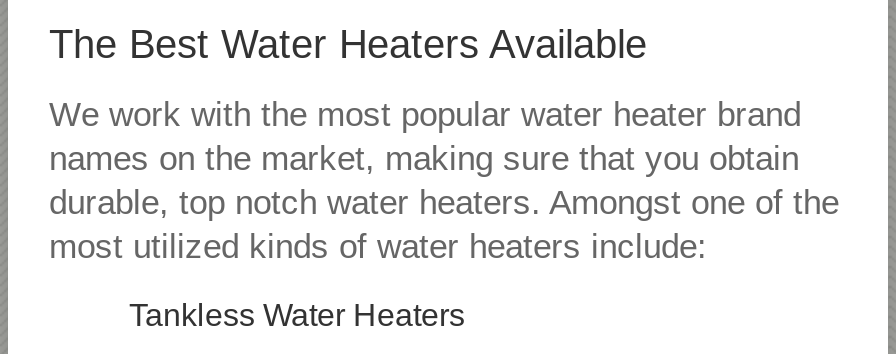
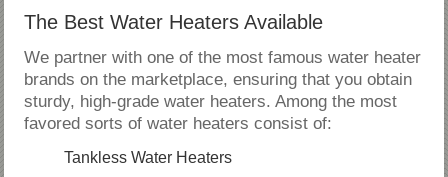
[49,96,839,266] We work with the most popular water heater brand | names on the market, making sure that you obtain | durable, top notch water heaters. Amongst one of the | most utilized kinds of water heaters include: -> [24,48,421,133] We partner with one of the most famous water heater | brands on the marketplace, ensuring that you obtain | sturdy, high-grade water heaters. Among the most | favored sorts of water heaters consist of:

